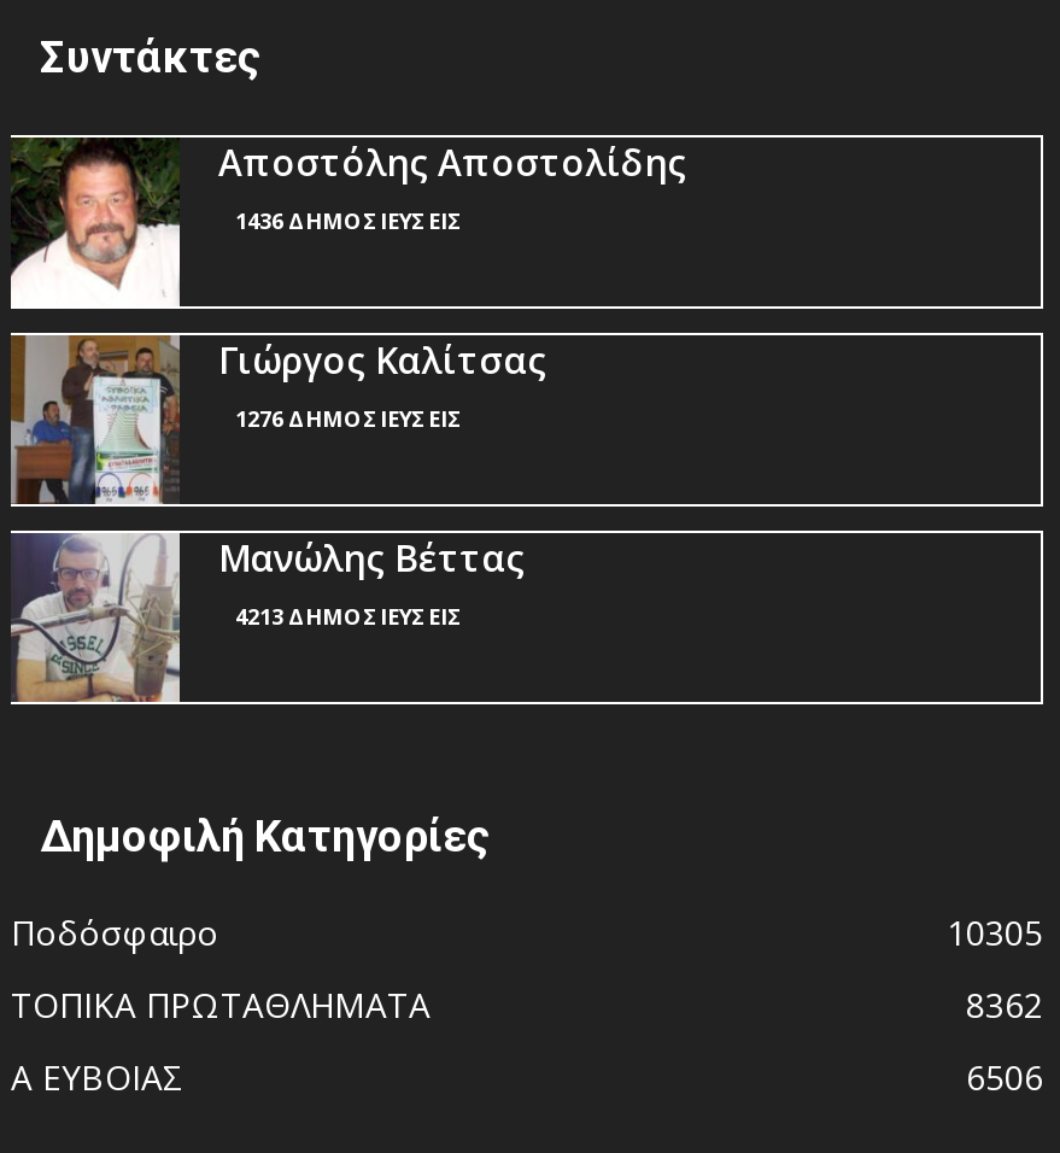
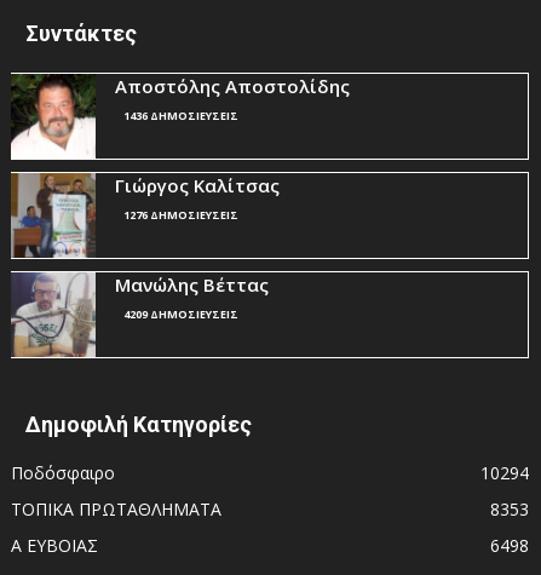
[235,600,464,632] 4213 ΔΗΜΟΣΙΕΥΣΕΙΣ -> [123,307,238,322] 4209 ΔΗΜΟΣΙΕΥΣΕΙΣ
[947,909,1043,955] 10305 -> [480,462,529,485] 10294
[966,981,1043,1027] 8362 -> [490,498,529,521] 8353
[966,1054,1043,1100] 6506 -> [490,534,529,557] 6498

